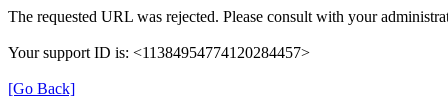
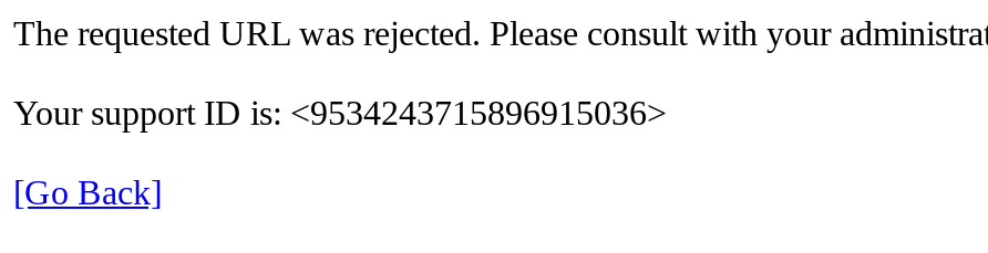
[8,44,310,61] Your support ID is: <11384954774120284457> -> [13,94,667,131] Your support ID is: <9534243715896915036>

